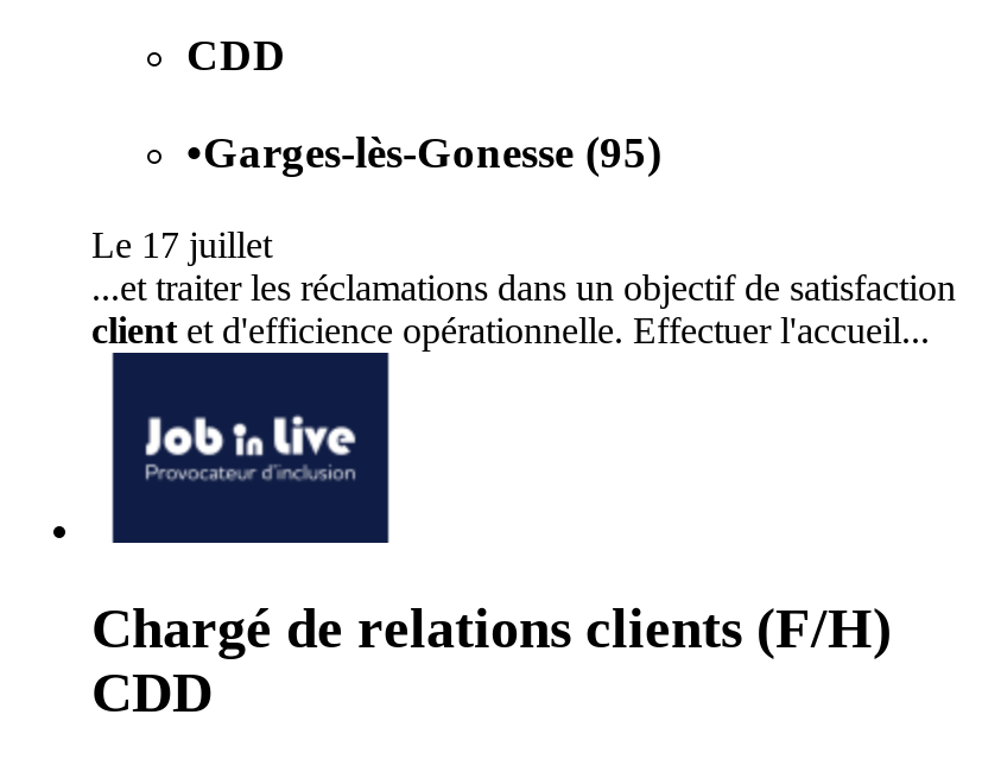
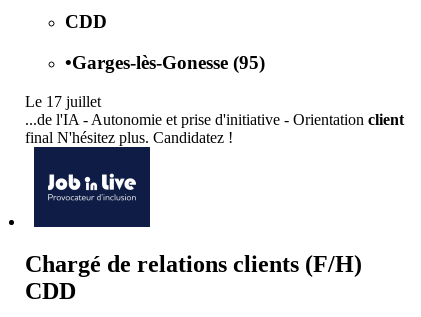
[91,267,956,350] ...et traiter les réclamations dans un objectif de satisfaction | client et d'efficience opérationnelle. Effectuer l'accueil... -> [25,111,404,146] ...de l'IA - Autonomie et prise d'initiative - Orientation client | final N'hésitez plus. Candidatez !

